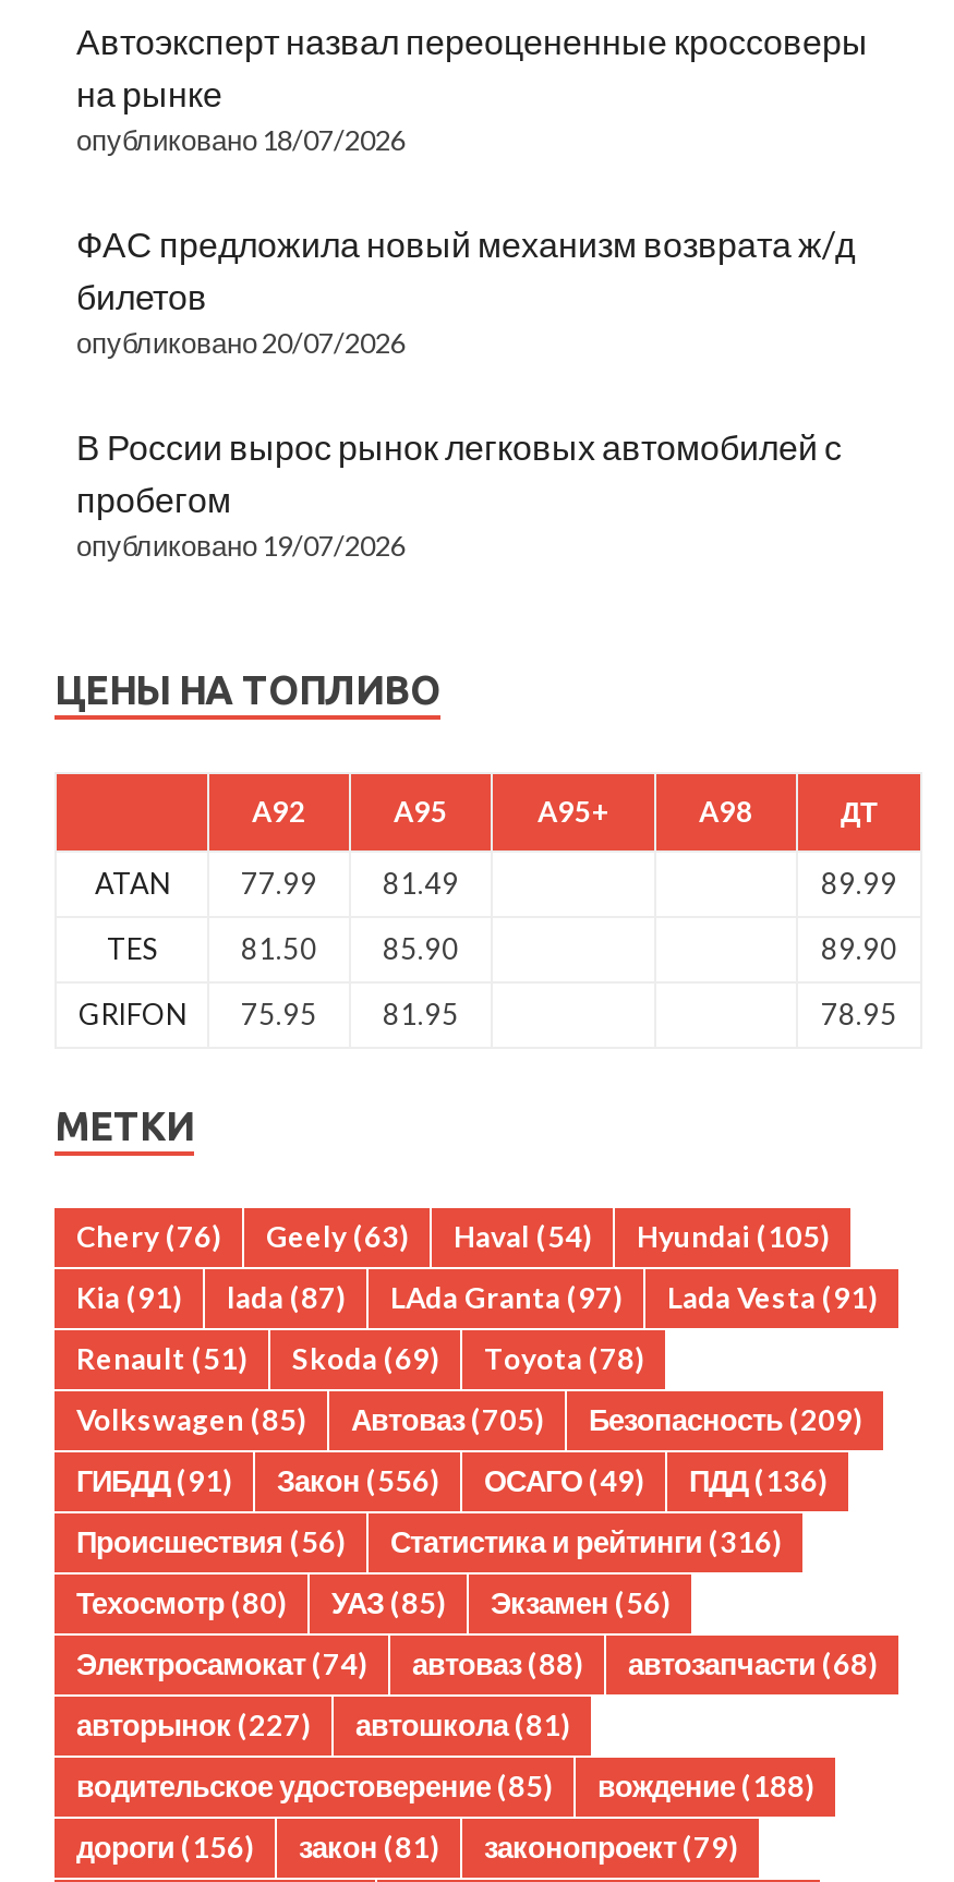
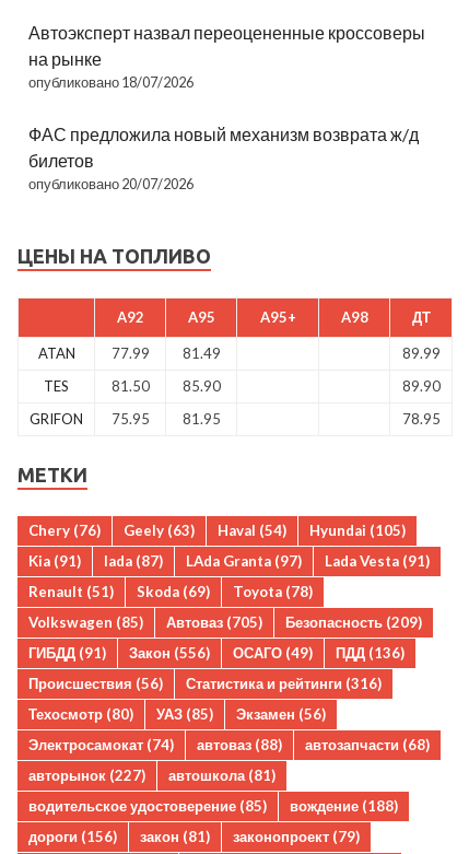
[76,424,842,562] В России вырос рынок легковых автомобилей с | пробегом | опубликовано 19/07/2026 -> none

